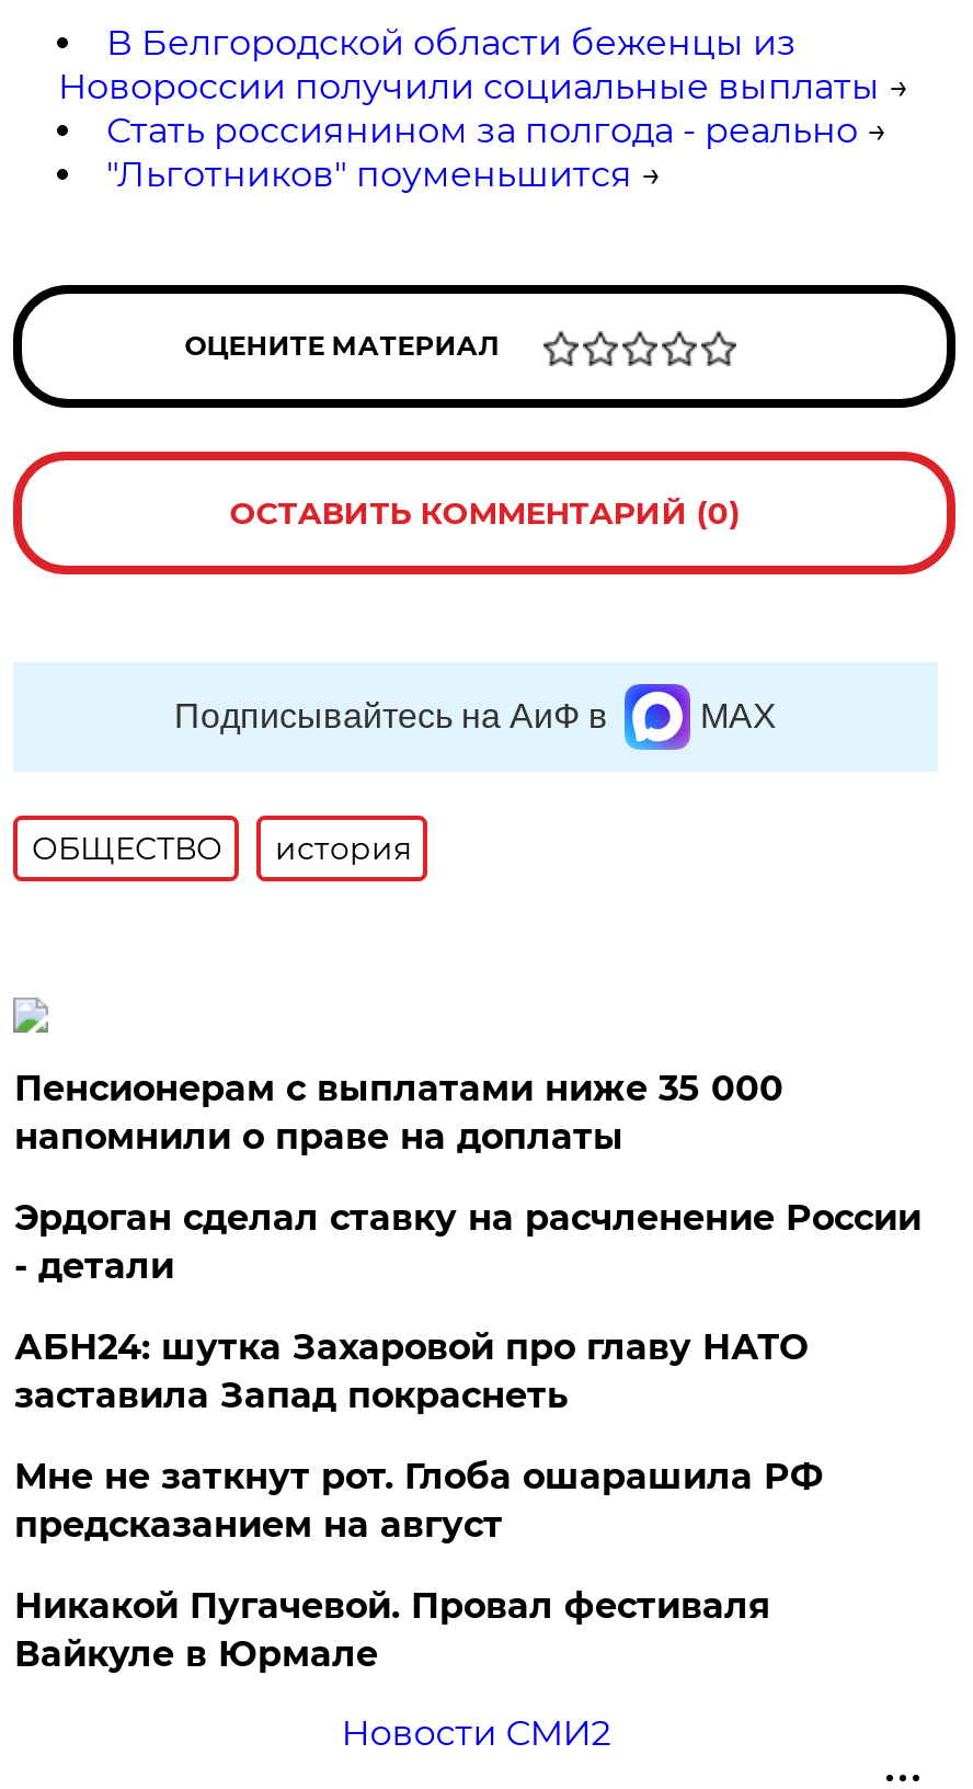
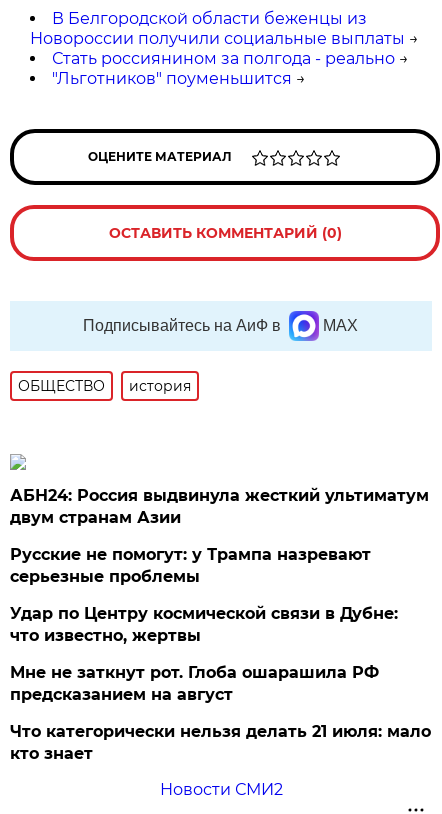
[14,1068,783,1158] Пенсионерам с выплатами ниже 35 000 | напомнили о праве на доплаты -> [10,486,429,527] АБН24: Россия выдвинула жесткий ультиматум | двум странам Азии
[14,1197,921,1287] Эрдоган сделал ставку на расчленение России | - детали -> [10,545,371,586] Русские не помогут: у Трампа назревают | серьезные проблемы
[14,1326,807,1416] АБН24: шутка Захаровой про главу НАТО | заставила Запад покраснеть -> [10,604,398,645] Удар по Центру космической связи в Дубне: | что известно, жертвы
[14,1585,770,1675] Никакой Пугачевой. Провал фестиваля | Вайкуле в Юрмале -> [10,722,431,763] Что категорически нельзя делать 21 июля: мало | кто знает

